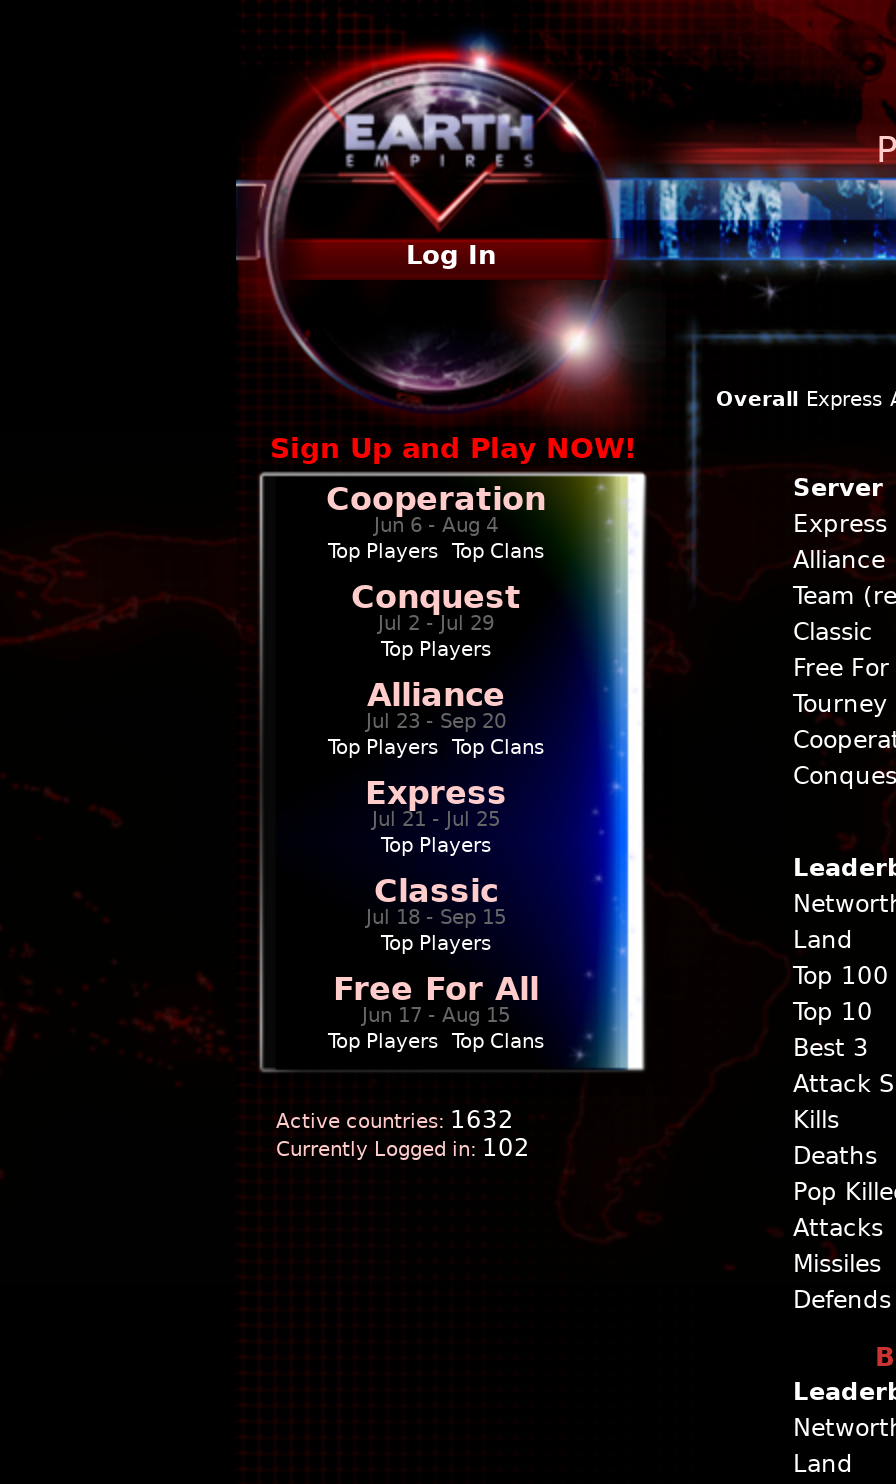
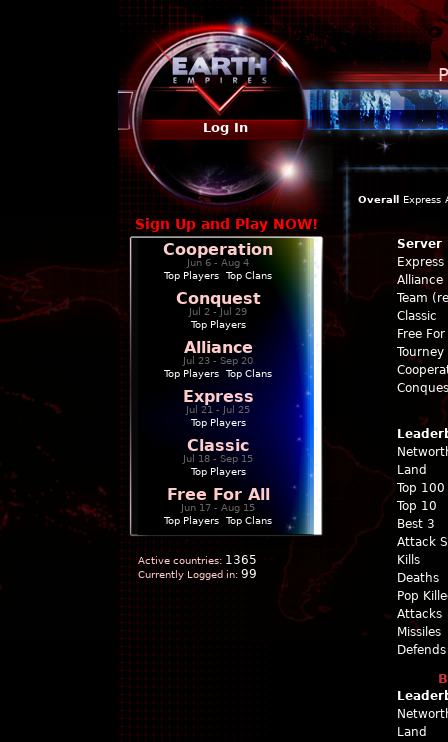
[276,1106,514,1134] Active countries: 1632 -> [138,553,257,567] Active countries: 1365
[276,1134,530,1162] Currently Logged in: 102 -> [138,567,257,581] Currently Logged in: 99

